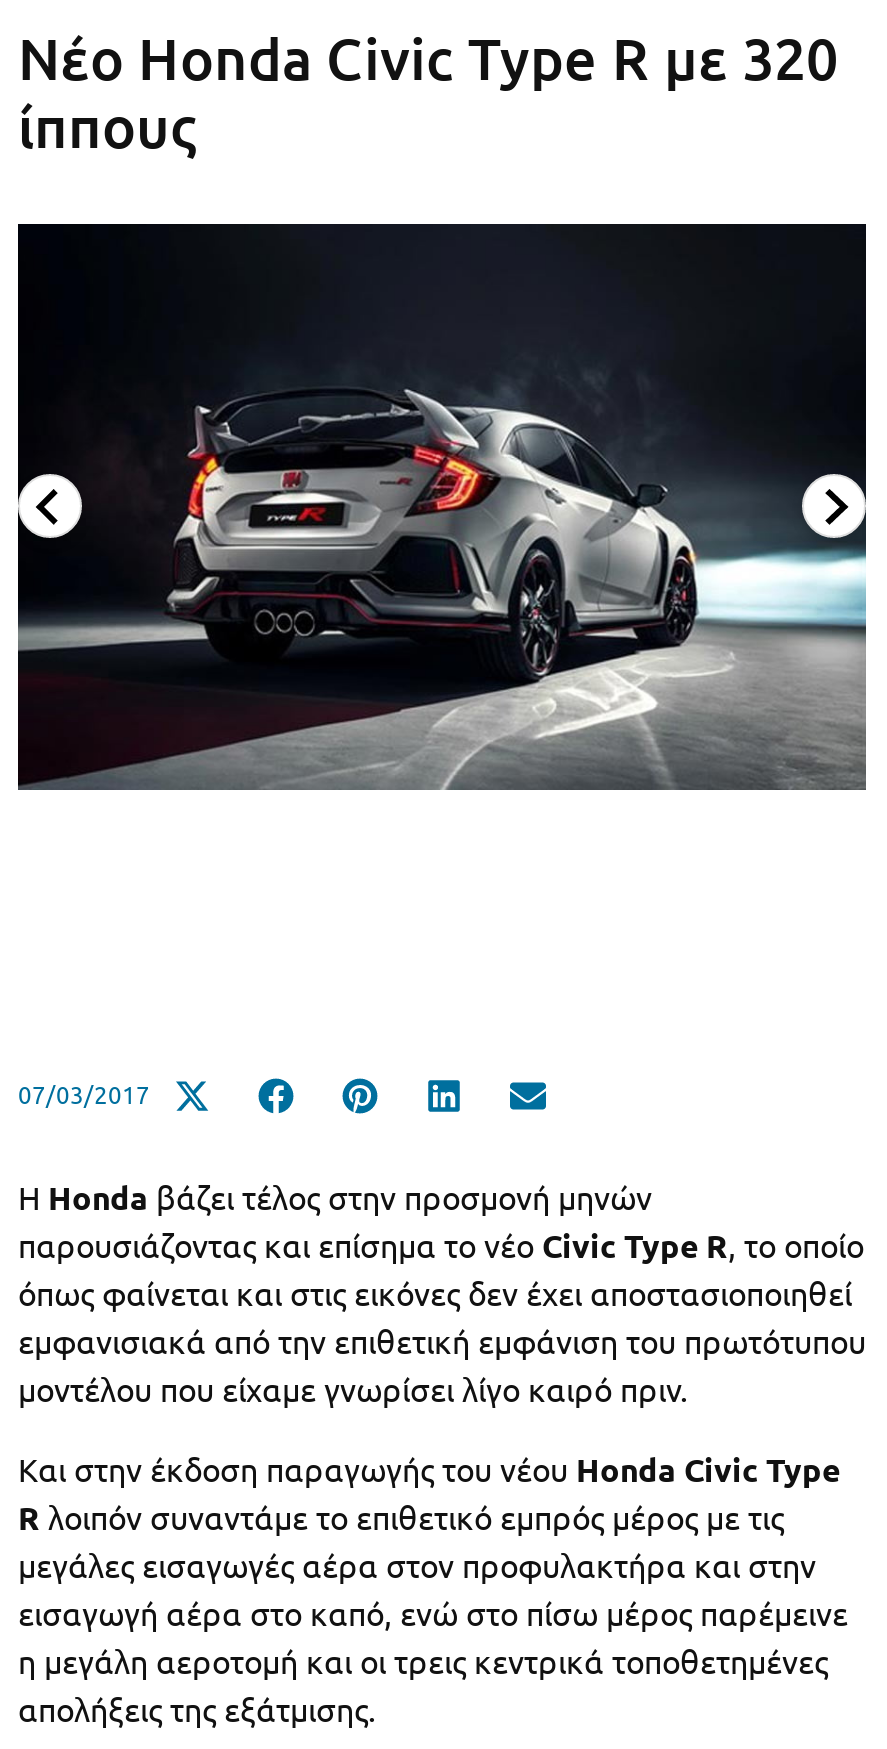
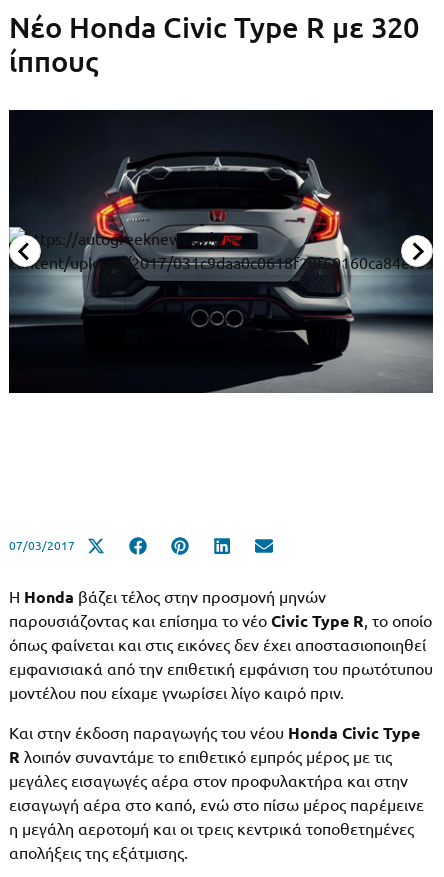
[18,314,866,792] [image] -> [9,153,434,394] [image]

